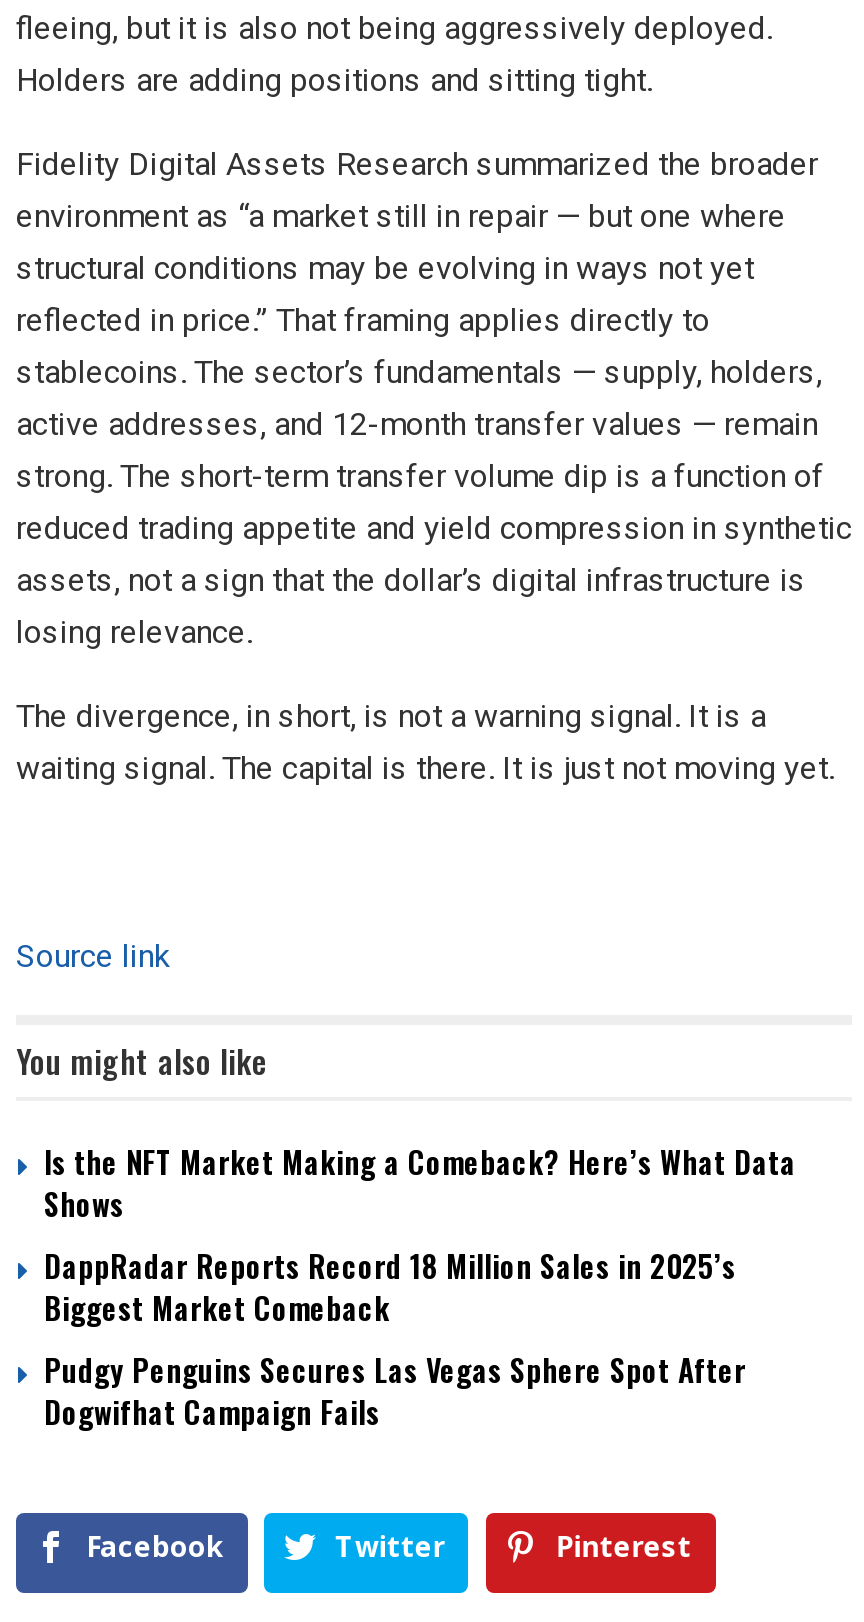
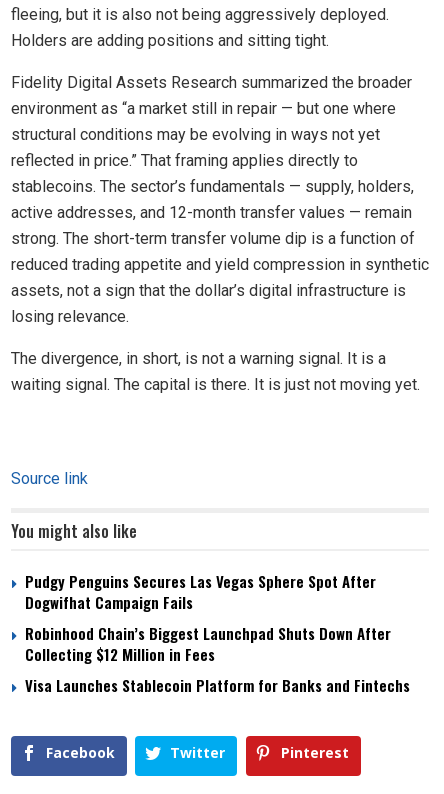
[44,1139,796,1329] Is the NFT Market Making a Comeback? Here’s What Data | Shows | DappRadar Reports Record 18 Million Sales in 2025’s | Biggest Market Comeback -> none
moved [44,1347,746,1433] -> [25,570,376,613]: Pudgy Penguins Secures Las Vegas Sphere Spot After | Dogwifhat Campaign Fails
none -> [25,622,410,696] Robinhood Chain’s Biggest Launchpad Shuts Down After | Collecting $12 Million in Fees | Visa Launches Stablecoin Platform for Banks and Fintechs

